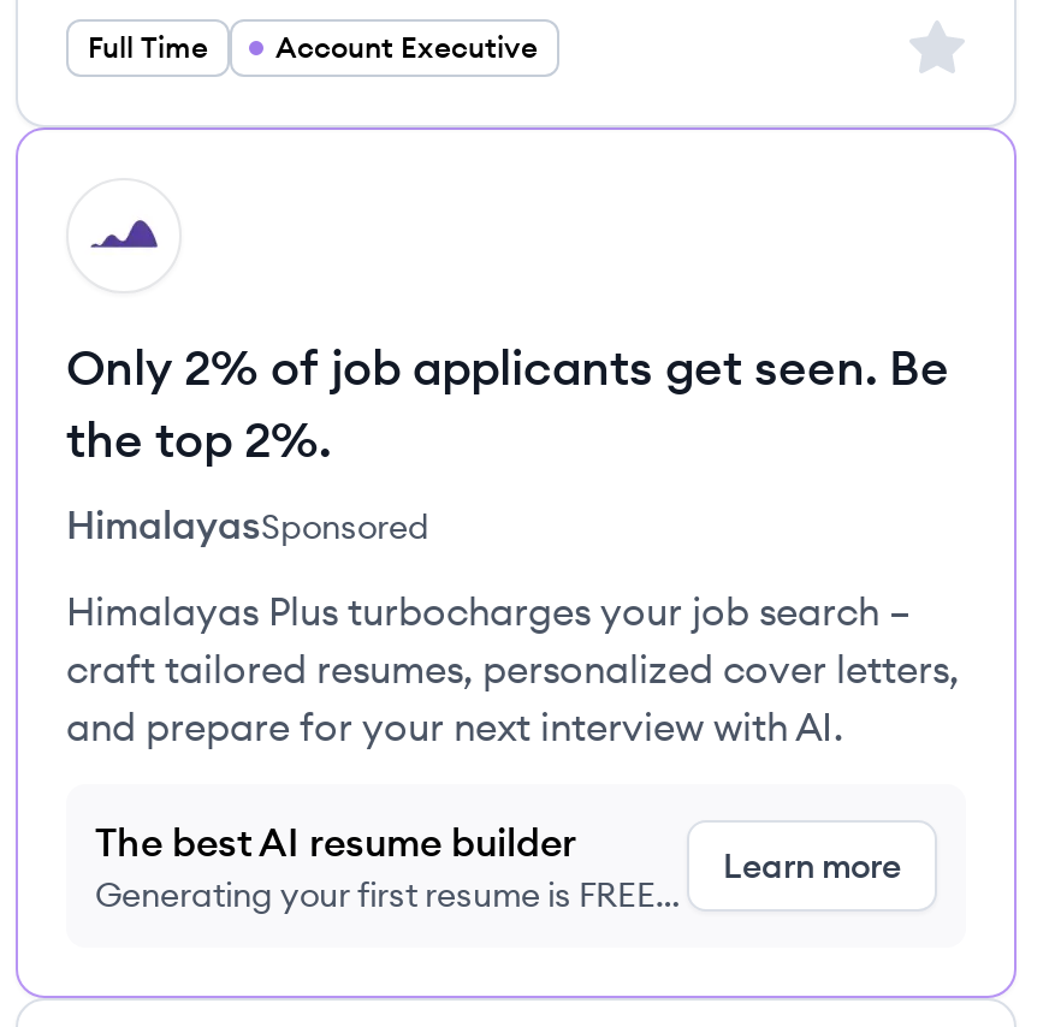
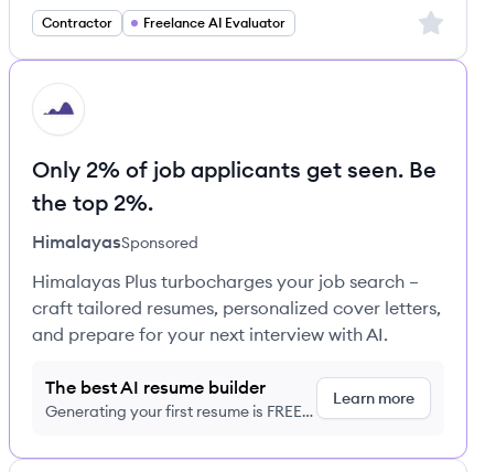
[88,29,538,65] Full Time | Account Executive -> [42,14,285,31] Contractor | Freelance AI Evaluator

